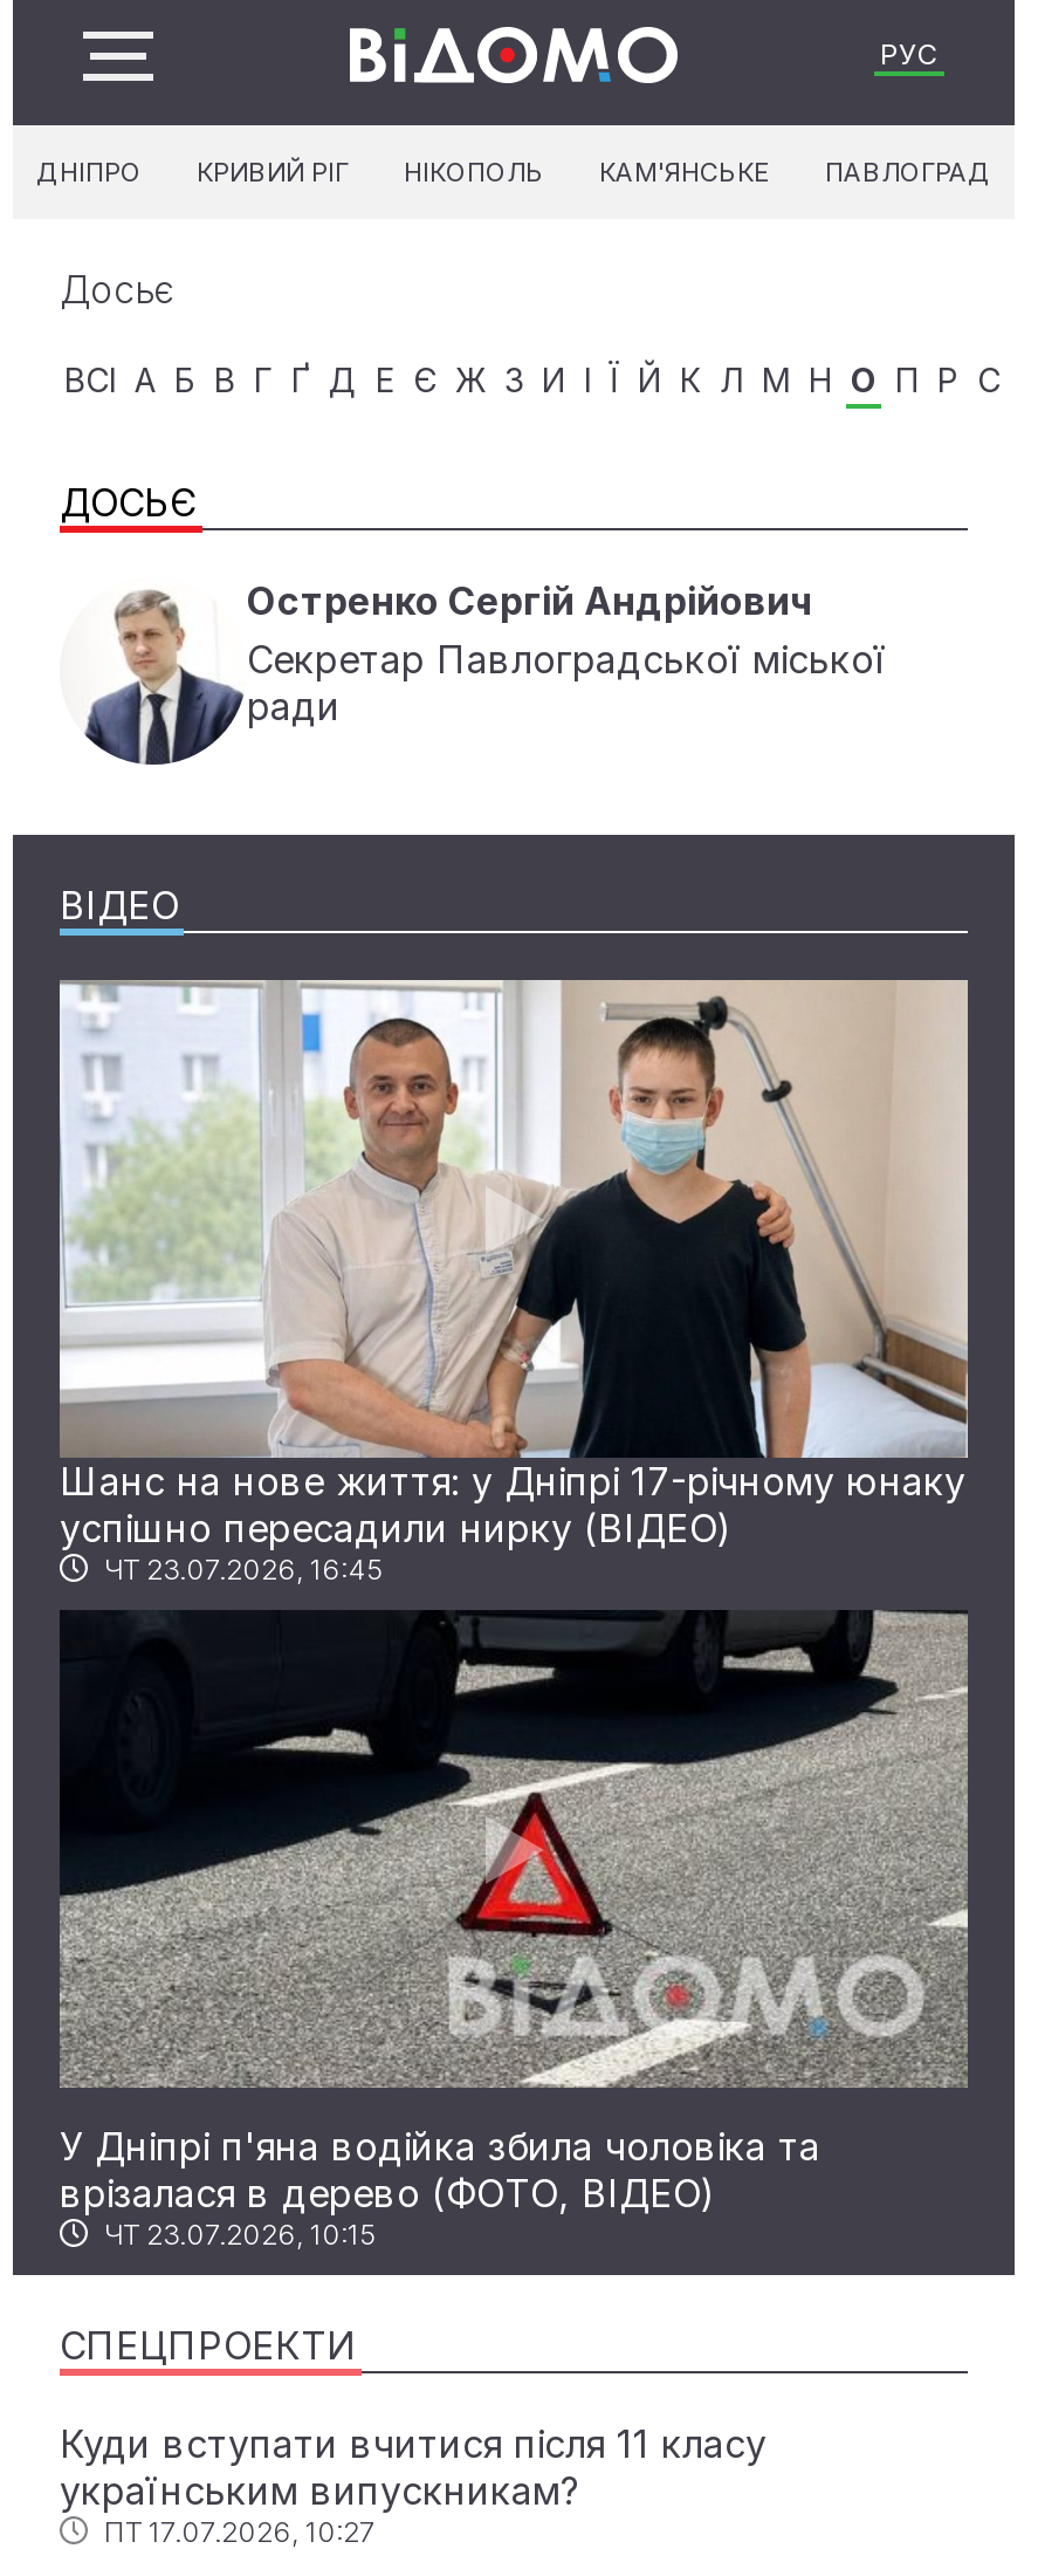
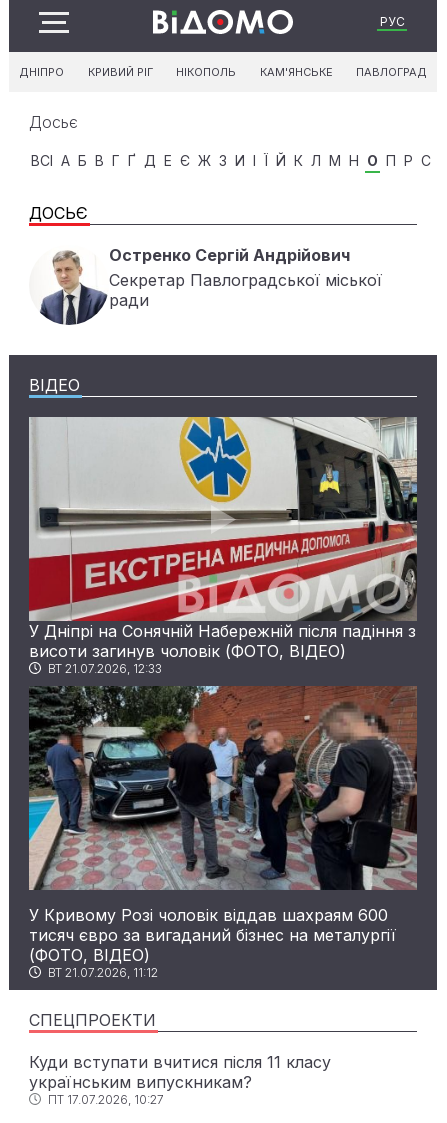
[57,978,970,1587] [image] | Шанс на нове життя: у Дніпрі 17-річному юнаку | успішно пересадили нирку (ВІДЕО) | ЧТ 23.07.2026, 16:45 -> [29,416,417,676] [image] | У Дніпрі на Сонячній Набережній після падіння з | висоти загинув чоловік (ФОТО, ВІДЕО) | ВТ 21.07.2026, 12:33
[57,1610,970,2252] [image] | У Дніпрі п'яна водійка збила чоловіка та | врізалася в дерево (ФОТО, ВІДЕО) | ЧТ 23.07.2026, 10:15 -> [28,686,417,980] [image] | У Кривому Розі чоловік віддав шахраям 600 | тисяч євро за вигаданий бізнес на металургії | (ФОТО, ВІДЕО) | ВТ 21.07.2026, 11:12

